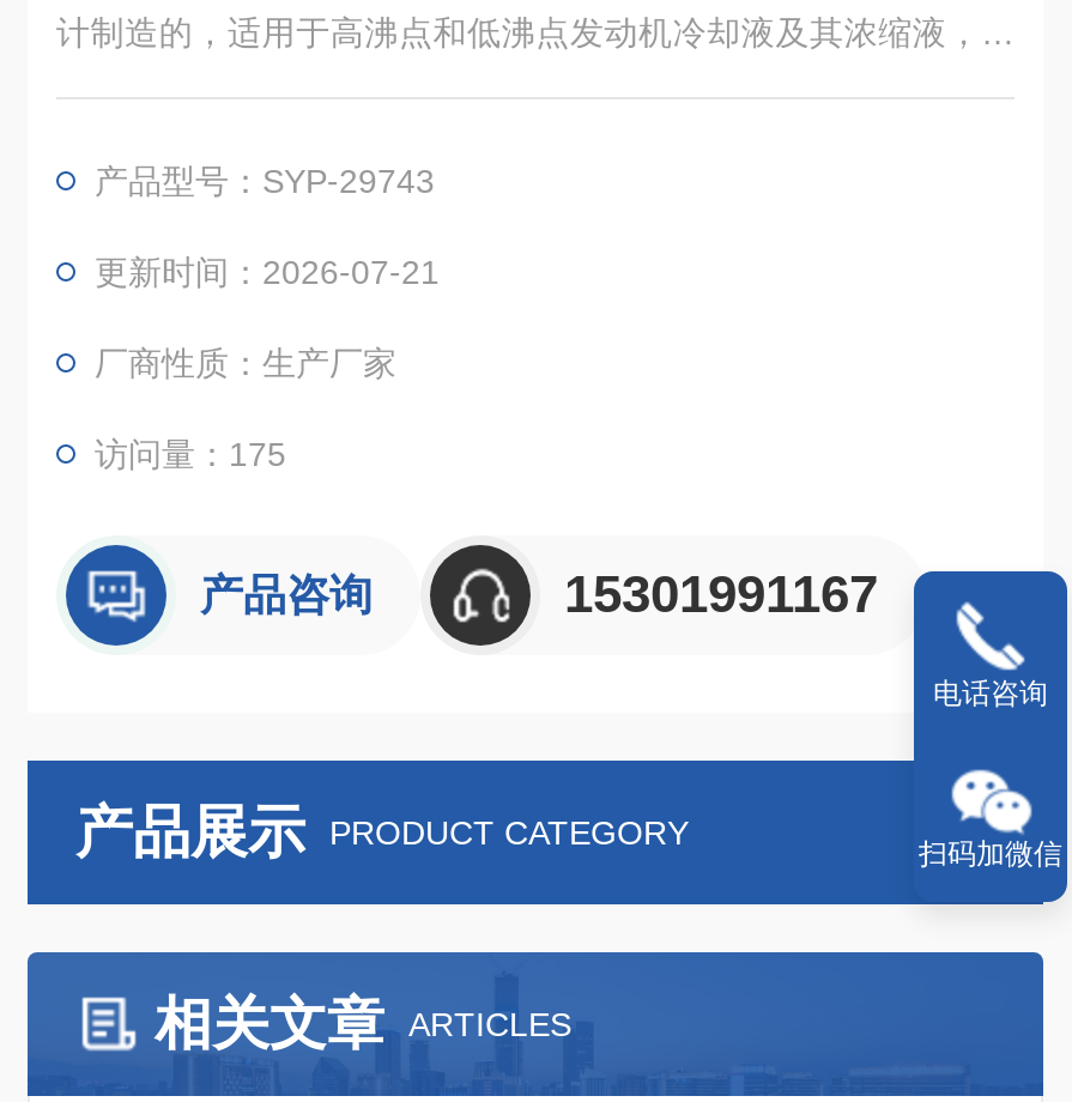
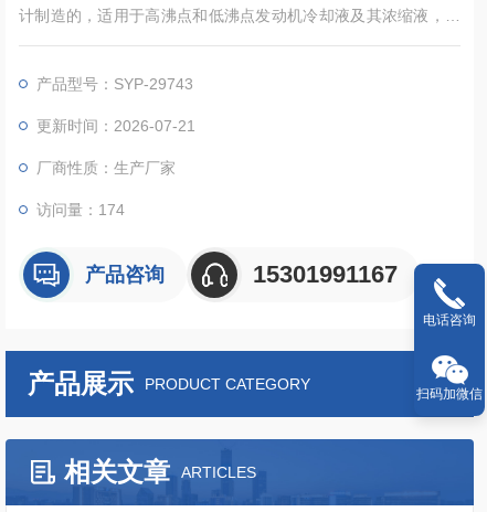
[95,435,286,473] 访问量：175 -> [36,201,125,218] 访问量：174

